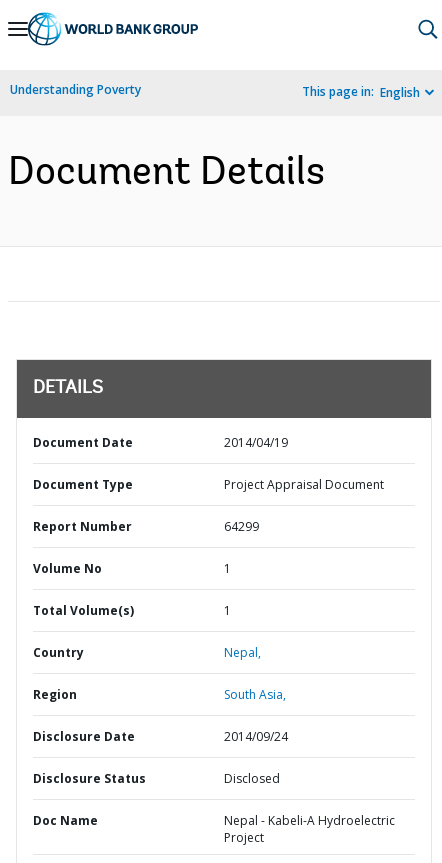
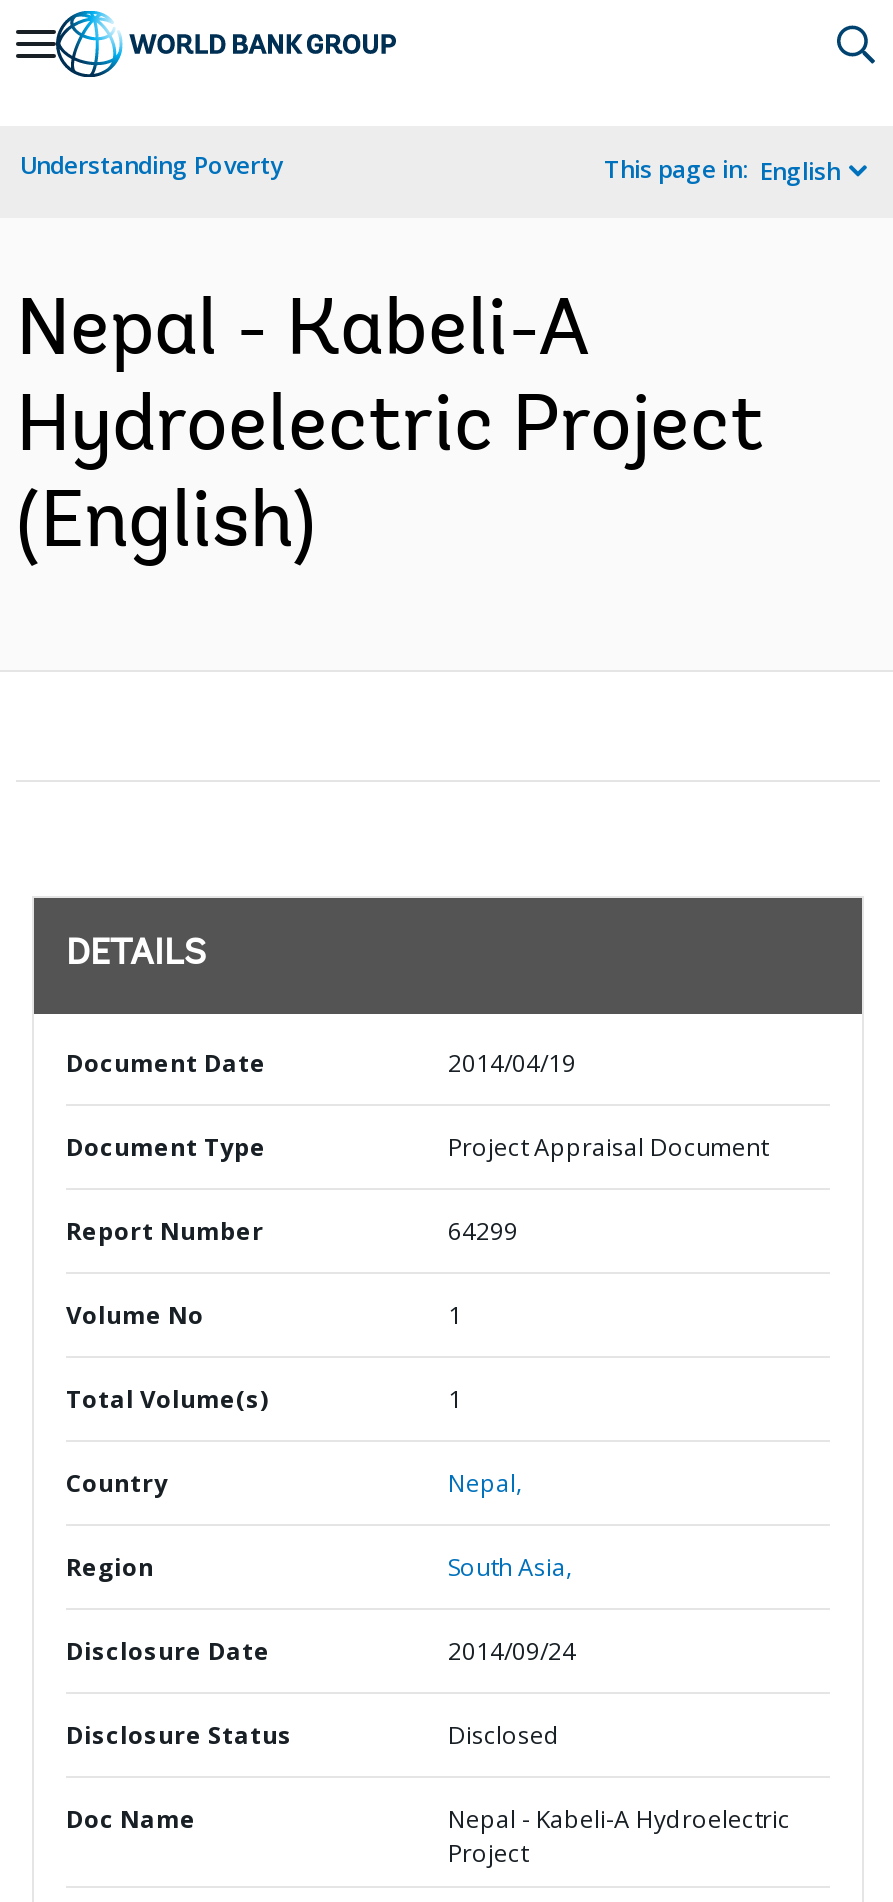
[8,154,325,194] Document Details -> [16,294,764,566] Nepal - Kabeli-A | Hydroelectric Project | (English)

